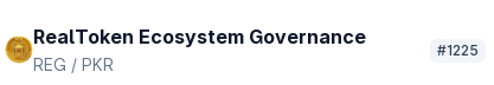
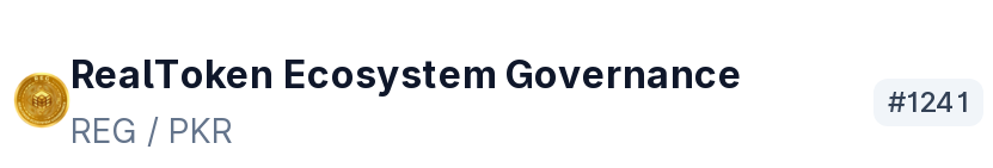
[437,41,479,59] #1225 -> [888,83,969,119] #1241

